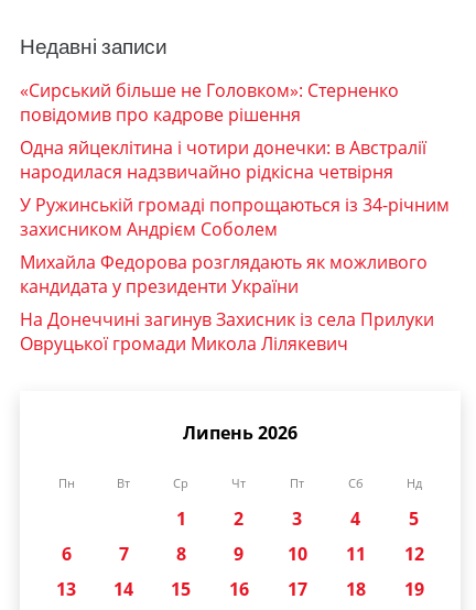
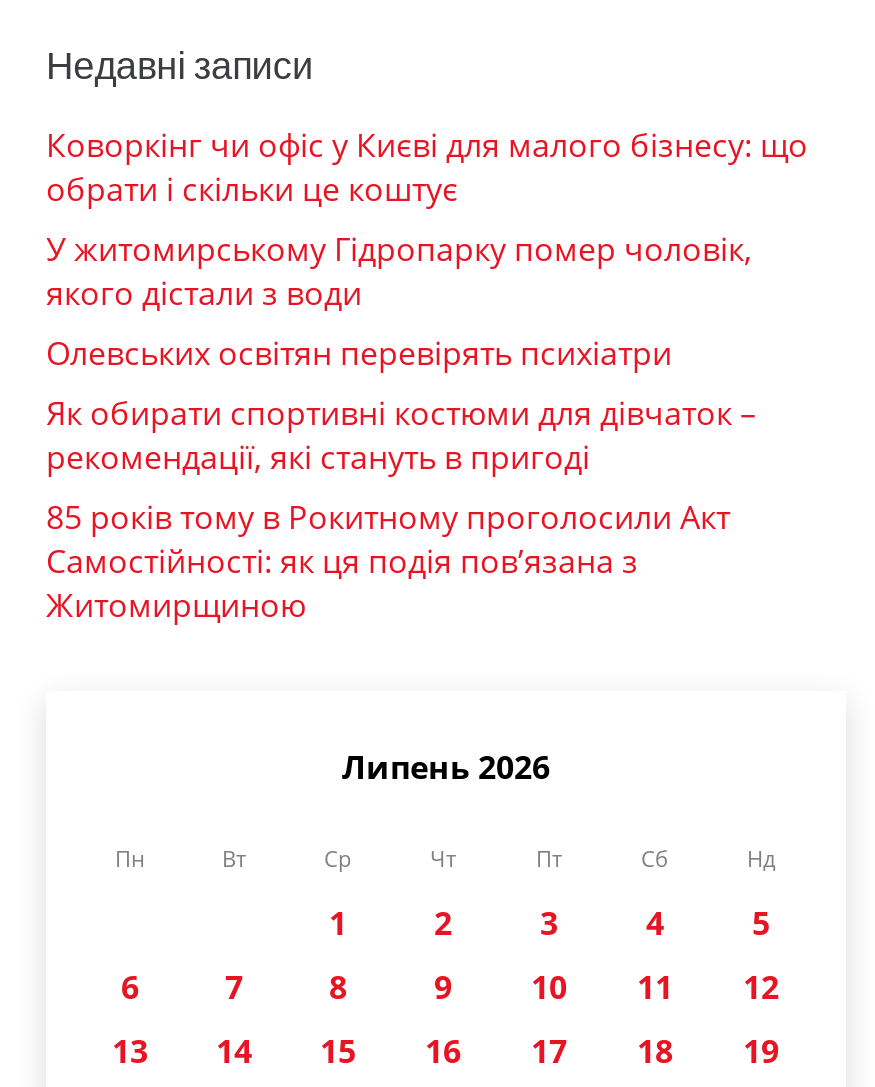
[20,79,450,356] «Сирський більше не Головком»: Стерненко | повідомив про кадрове рішення | Одна яйцеклітина і чотири донечки: в Австралії | народилася надзвичайно рідкісна четвірня | У Ружинській громаді попрощаються із 34-річним | захисником Андрієм Соболем | Михайла Федорова розглядають як можливого | кандидата у президенти України | На Донеччині загинув Захисник із села Прилуки | Овруцької громади Микола Лілякевич -> [46,123,808,627] Коворкінг чи офіс у Києві для малого бізнесу: що | обрати і скільки це коштує | У житомирському Гідропарку помер чоловік, | якого дістали з води | Олевських освітян перевірять психіатри | Як обирати спортивні костюми для дівчаток – | рекомендації, які стануть в пригоді | 85 років тому в Рокитному проголосили Акт | Самостійності: як ця подія пов’язана з | Житомирщиною

